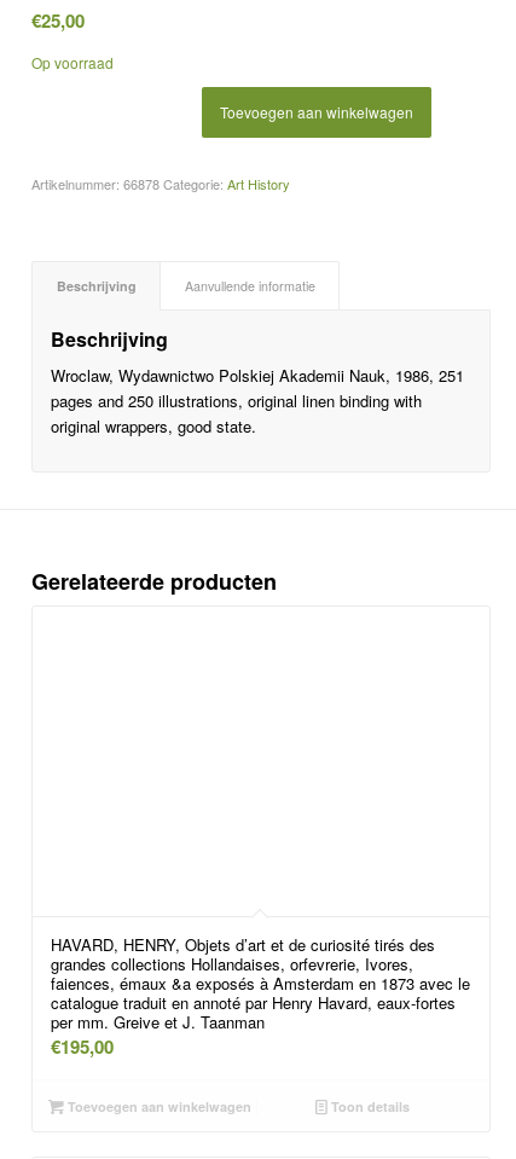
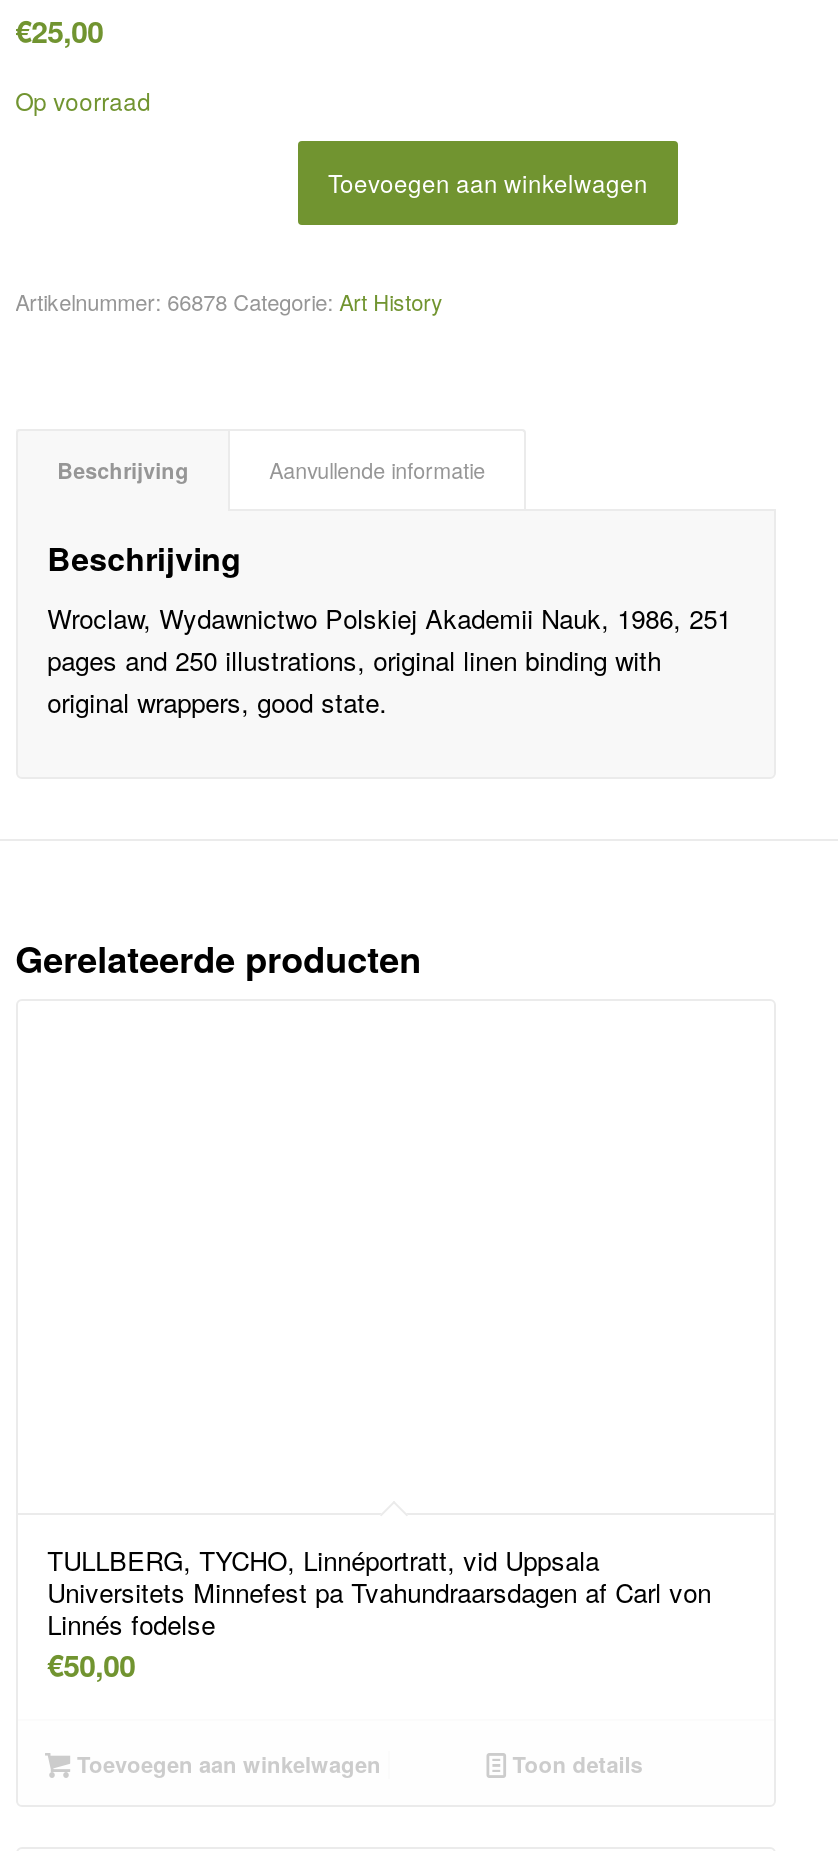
[50,933,470,1060] HAVARD, HENRY, Objets d’art et de curiosité tirés des | grandes collections Hollandaises, orfevrerie, Ivores, | faiences, émaux &a exposés à Amsterdam en 1873 avec le | catalogue traduit en annoté par Henry Havard, eaux-fortes | per mm. Greive et J. Taanman | €195,00 -> [47,1541,711,1687] TULLBERG, TYCHO, Linnéportratt, vid Uppsala | Universitets Minnefest pa Tvahundraarsdagen af Carl von | Linnés fodelse | €50,00

